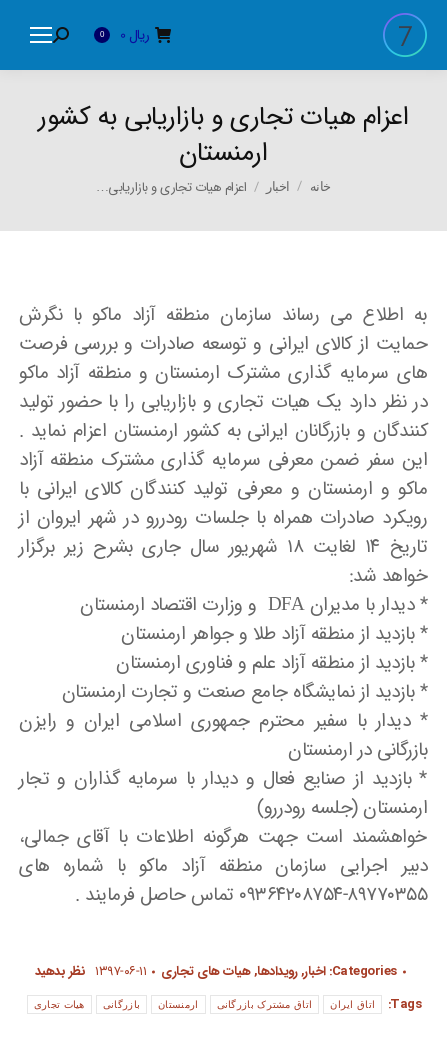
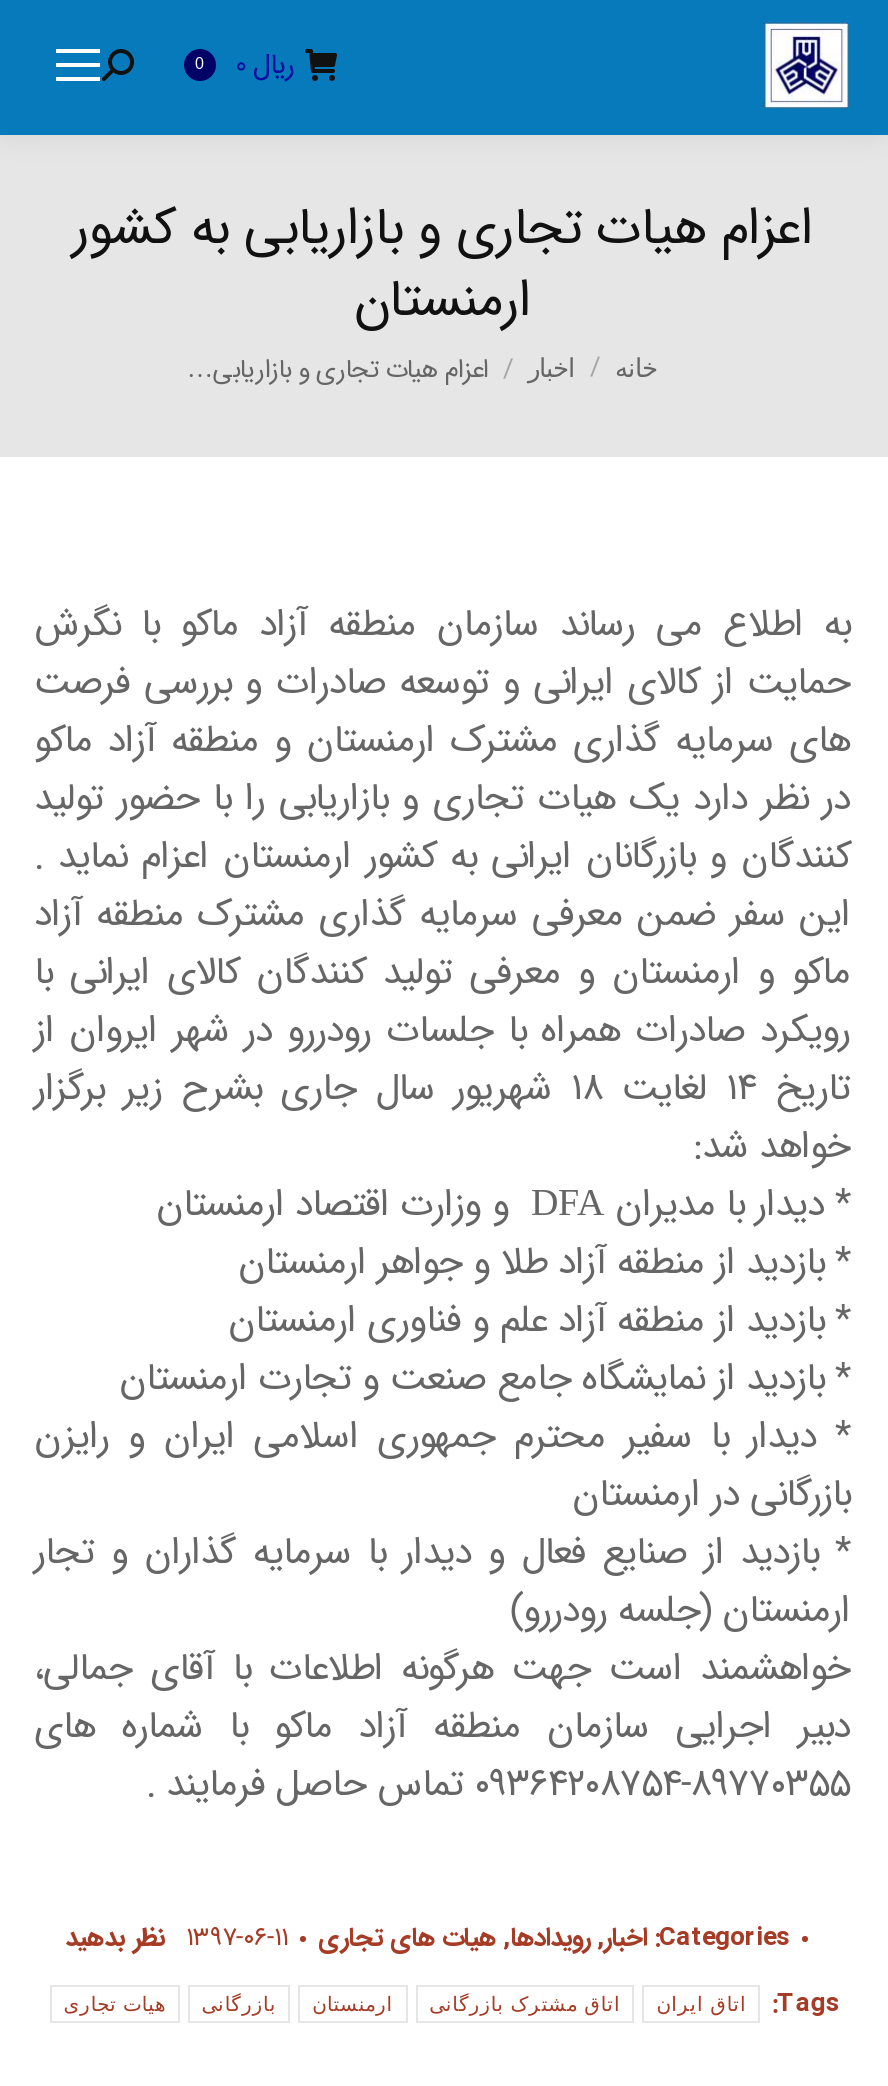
[384,13,427,57] [image] -> [762,21,850,109] [image]

